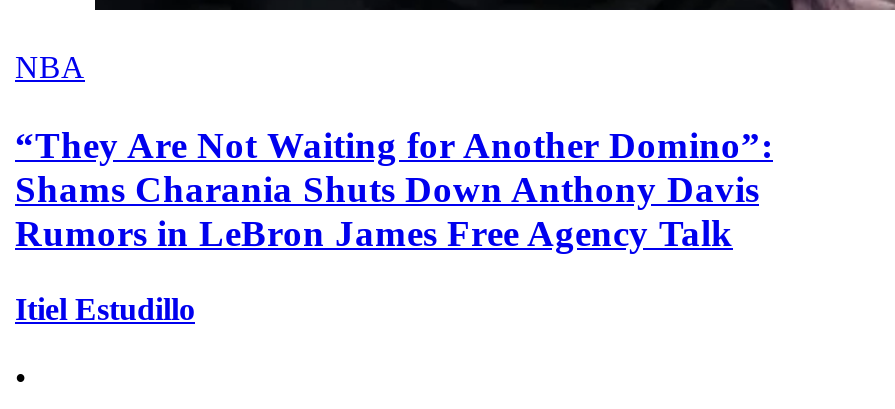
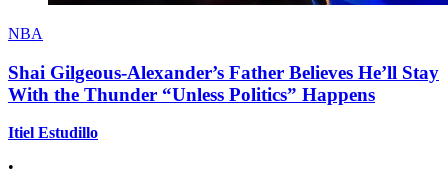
[15,123,773,253] “They Are Not Waiting for Another Domino”: | Shams Charania Shuts Down Anthony Davis | Rumors in LeBron James Free Agency Talk -> [8,62,439,105] Shai Gilgeous-Alexander’s Father Believes He’ll Stay | With the Thunder “Unless Politics” Happens

